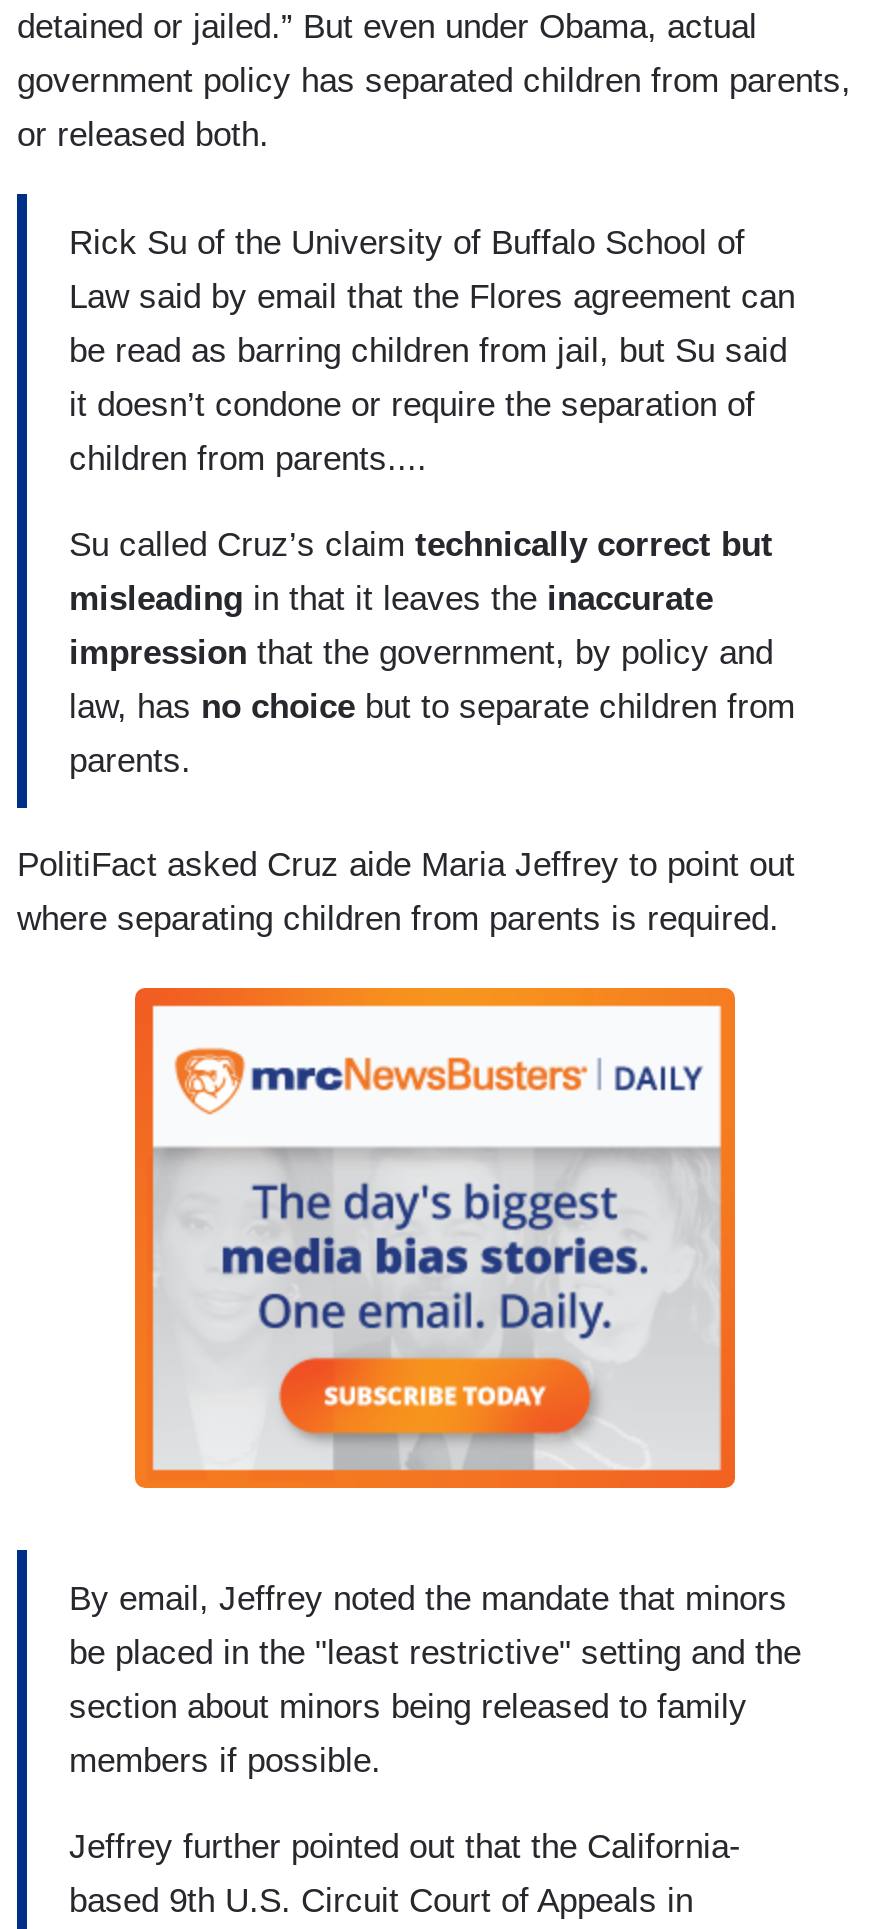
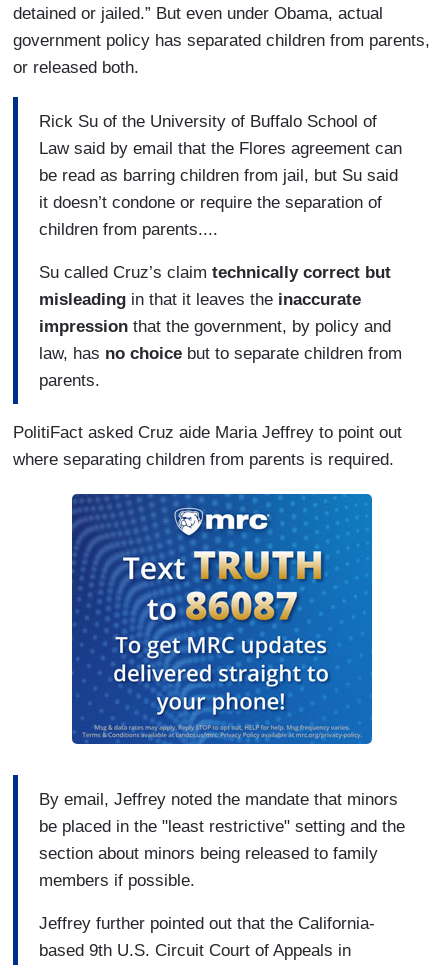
[133,986,737,1490] [image] -> [71,493,373,745] [image]

